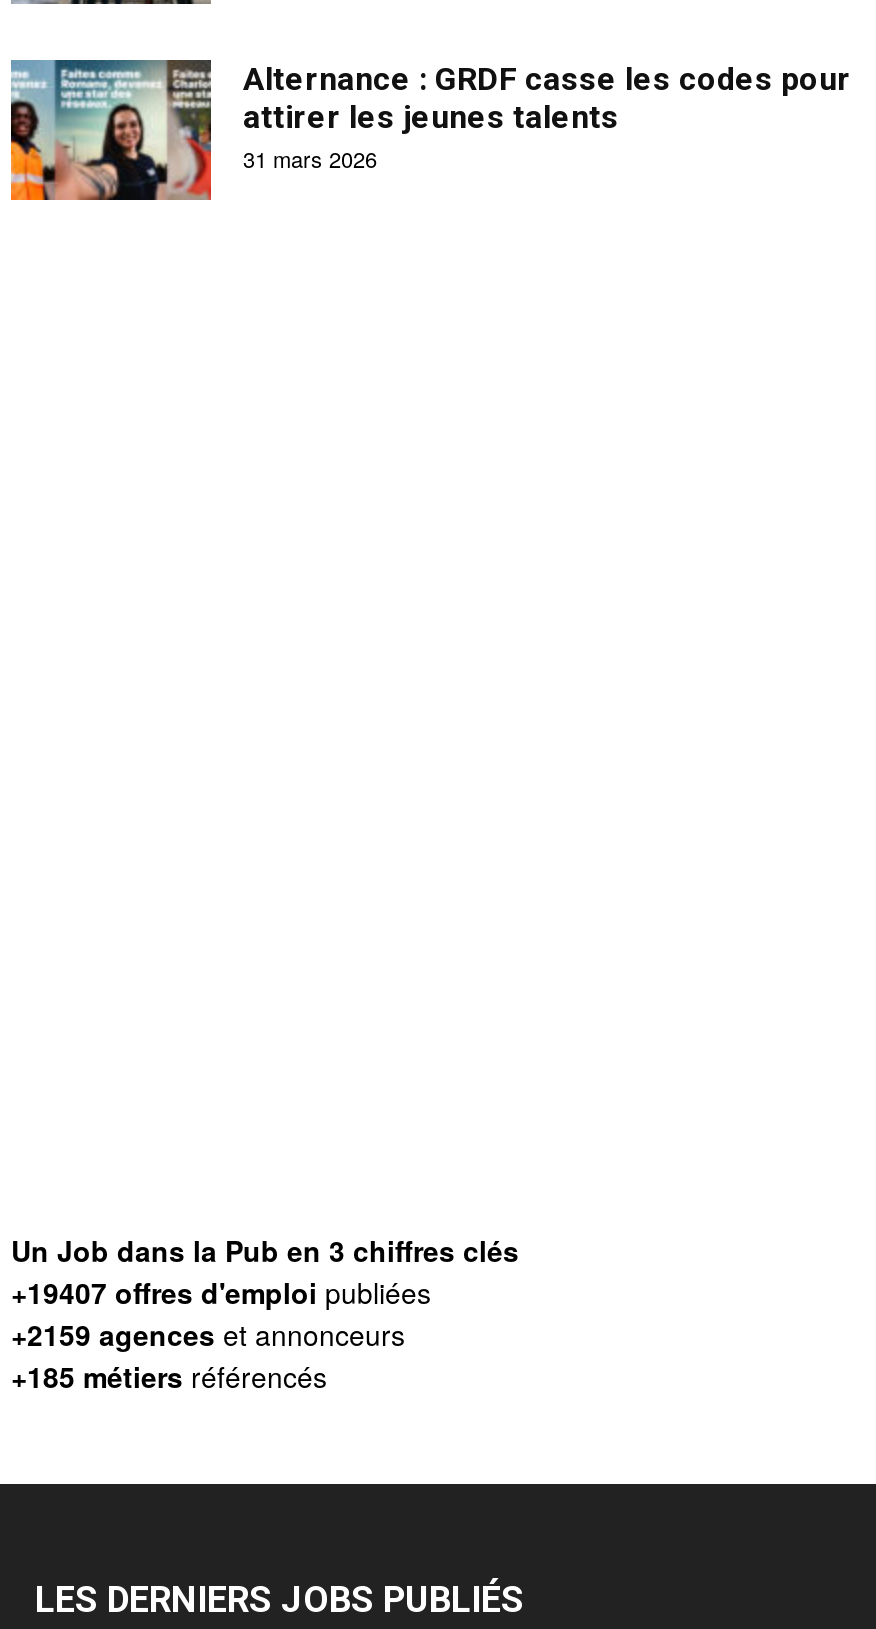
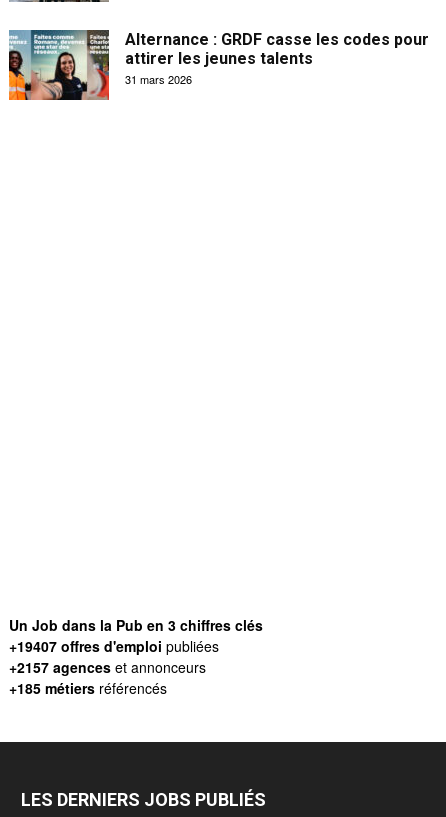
[11,1314,405,1354] +2159 agences et annonceurs -> [9,657,206,677] +2157 agences et annonceurs

